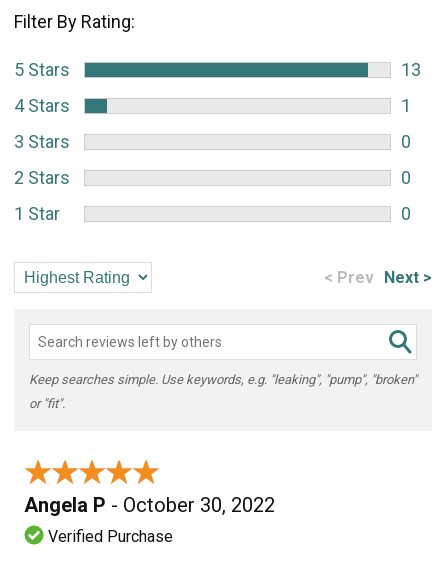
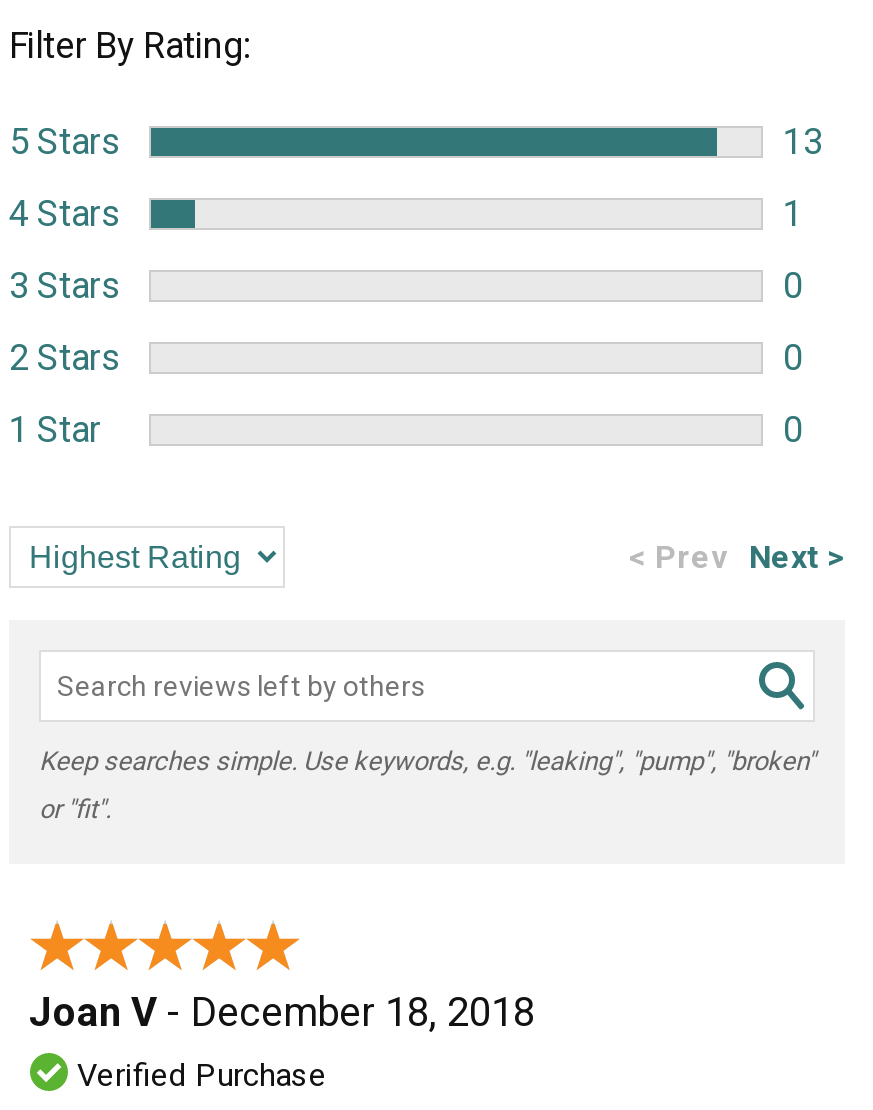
[24,493,275,517] Angela P - October 30, 2022 -> [29,989,535,1037] Joan V - December 18, 2018

